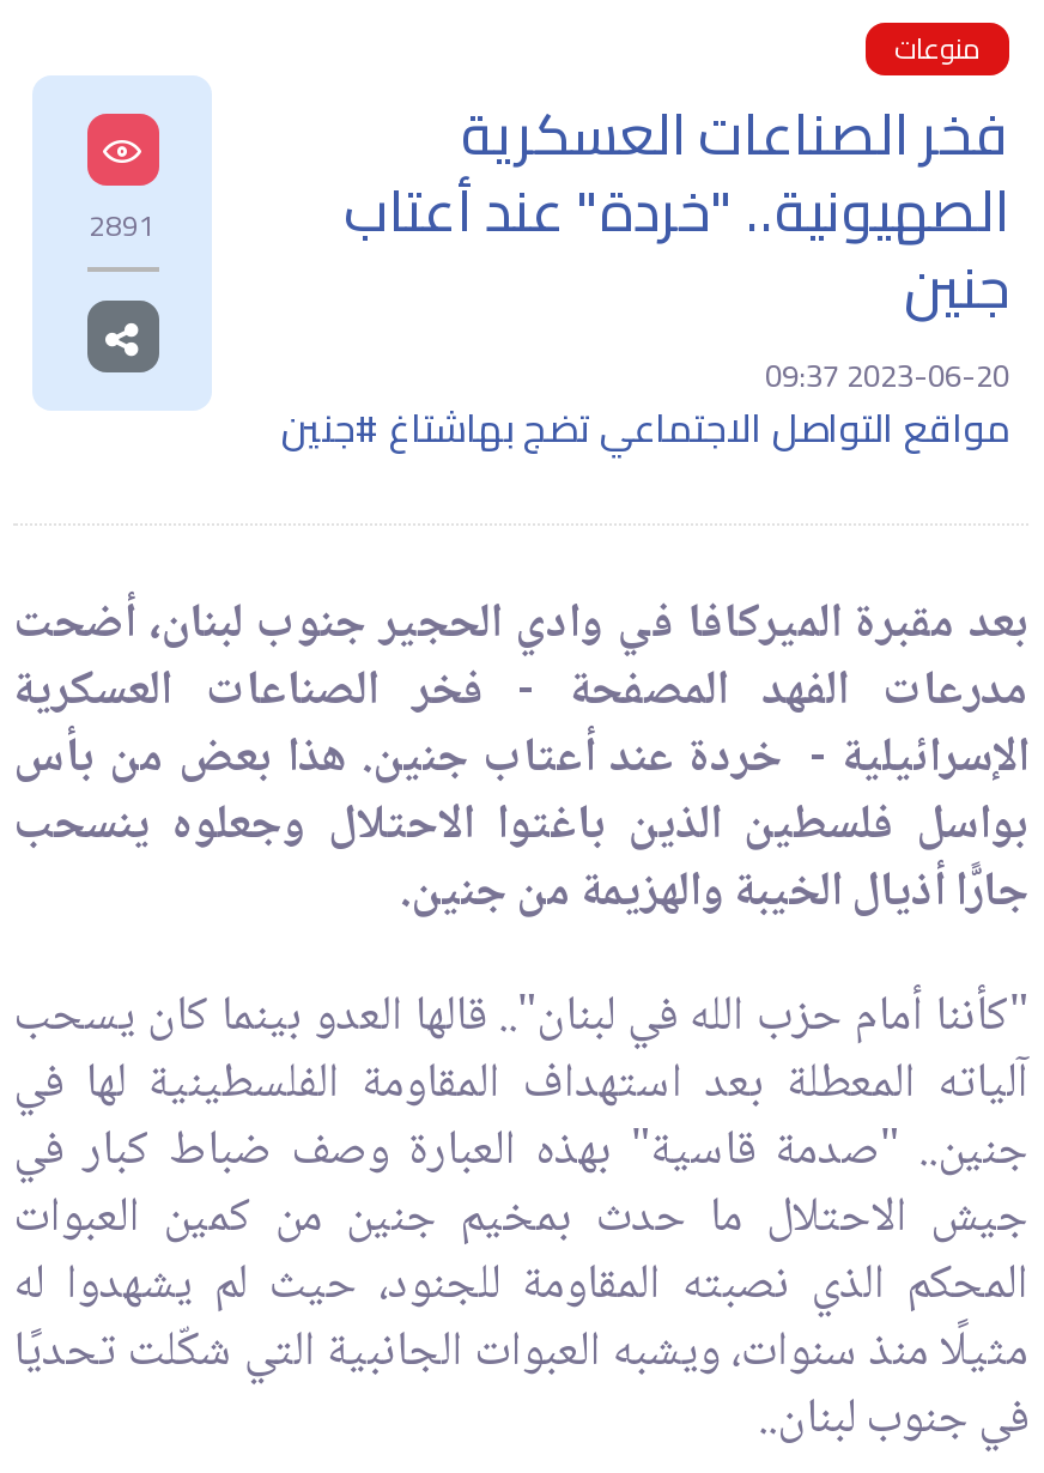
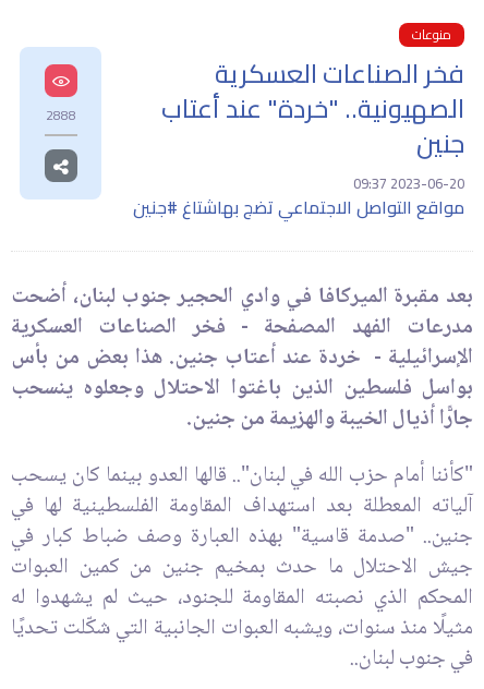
[89,199,156,254] 2891 -> [45,103,76,128] 2888

